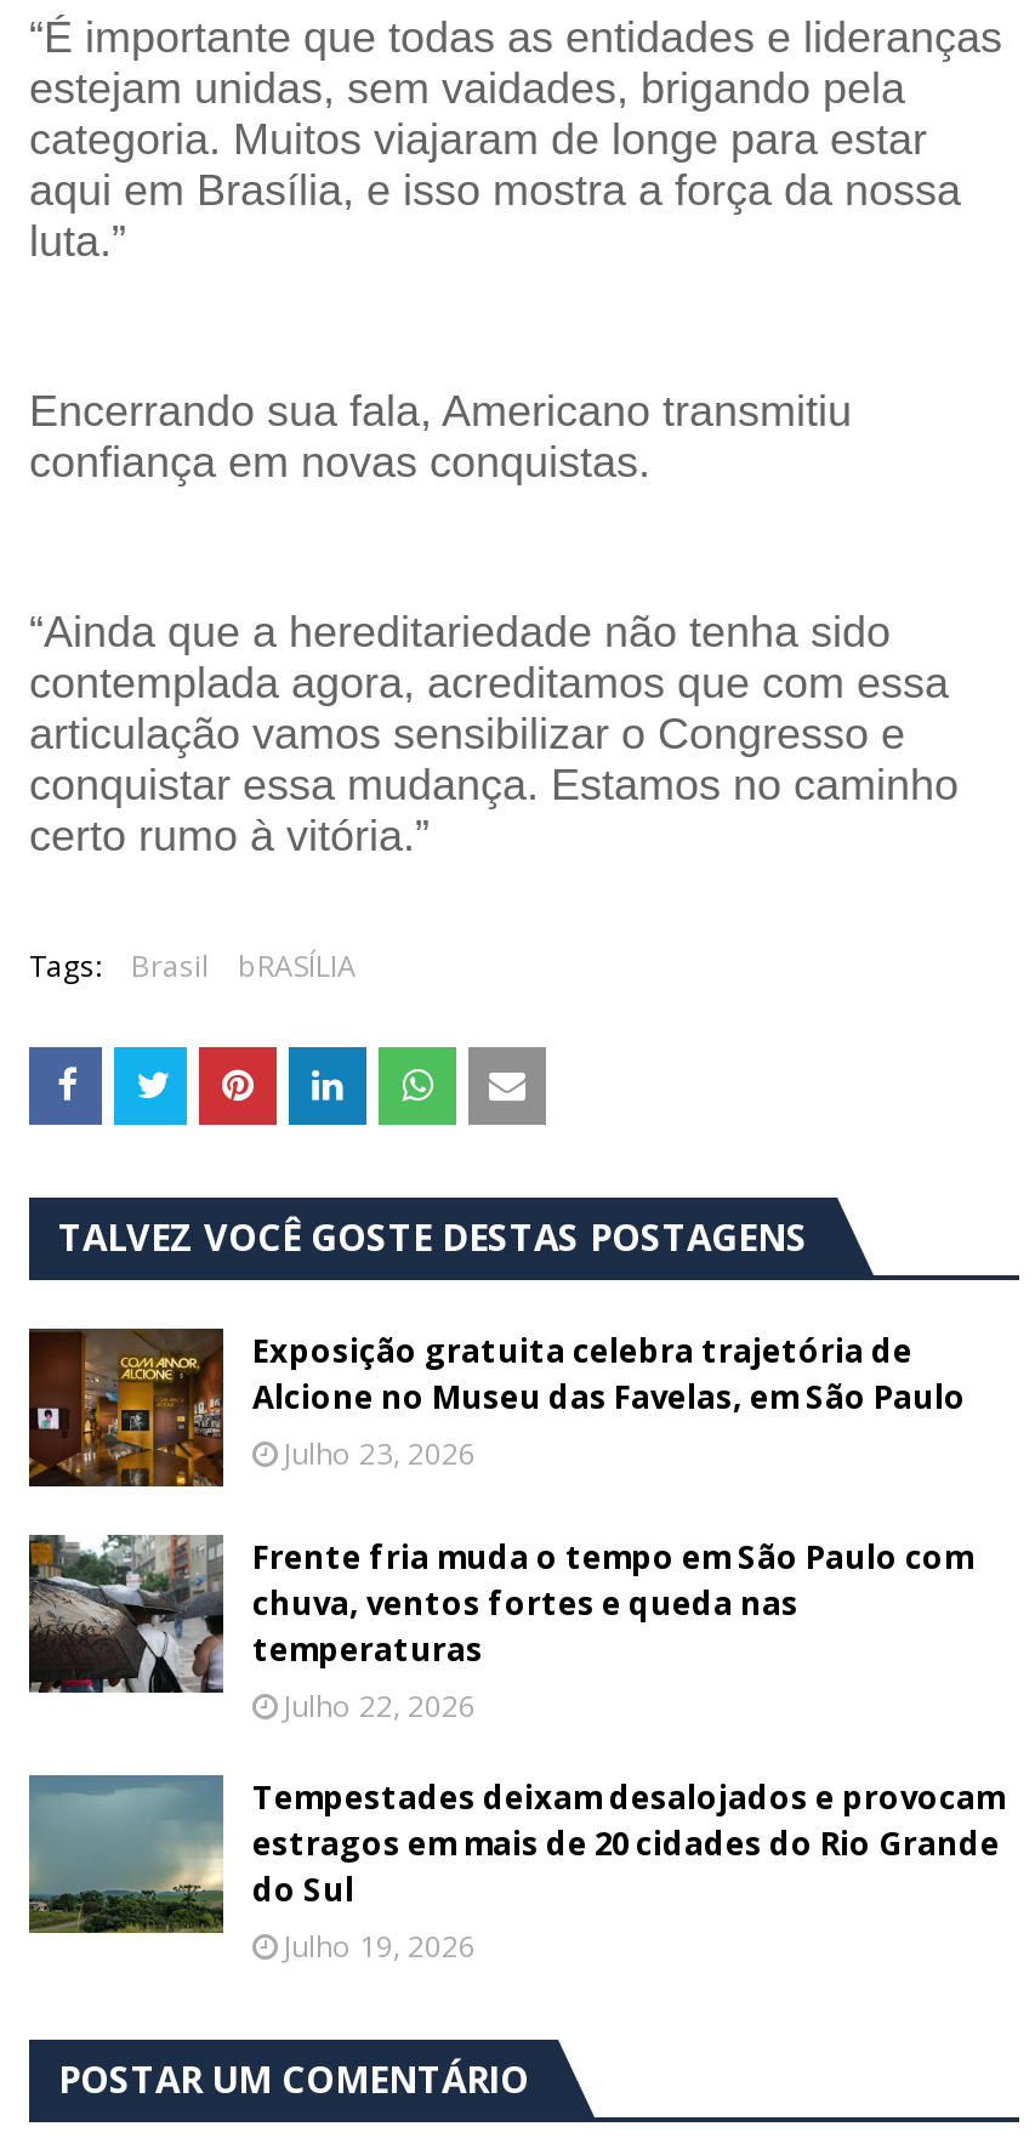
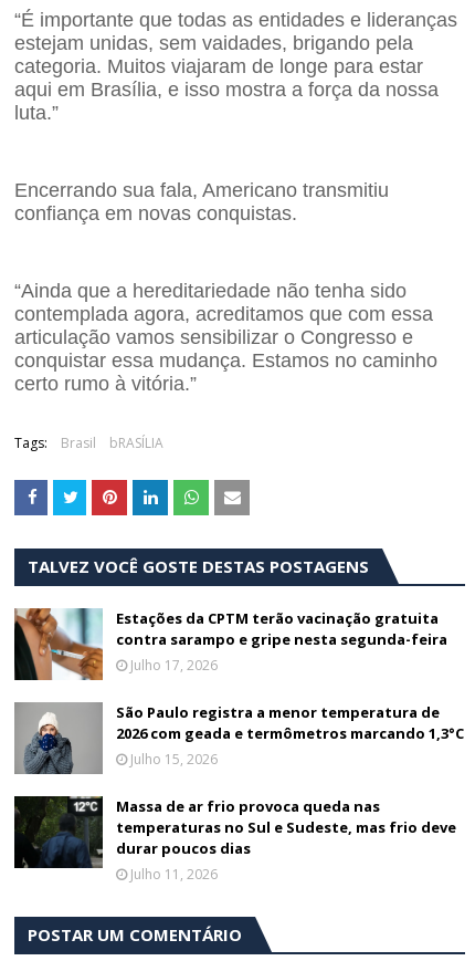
[27,1326,966,1489] [image] | Exposição gratuita celebra trajetória de | Alcione no Museu das Favelas, em São Paulo | Julho 23, 2026 -> [13,607,447,681] [image] | Estações da CPTM terão vacinação gratuita | contra sarampo e gripe nesta segunda-feira | Julho 17, 2026
[29,1535,973,1727] [image] | Frente fria muda o tempo em São Paulo com | chuva, ventos fortes e queda nas | temperaturas | Julho 22, 2026 -> [15,702,464,774] [image] | São Paulo registra a menor temperatura de | 2026 com geada e termômetros marcando 1,3°C | Julho 15, 2026
[27,1773,1005,1967] [image] | Tempestades deixam desalojados e provocam | estragos em mais de 20 cidades do Rio Grande | do Sul | Julho 19, 2026 -> [13,795,456,884] [image] | Massa de ar frio provoca queda nas | temperaturas no Sul e Sudeste, mas frio deve | durar poucos dias | Julho 11, 2026

